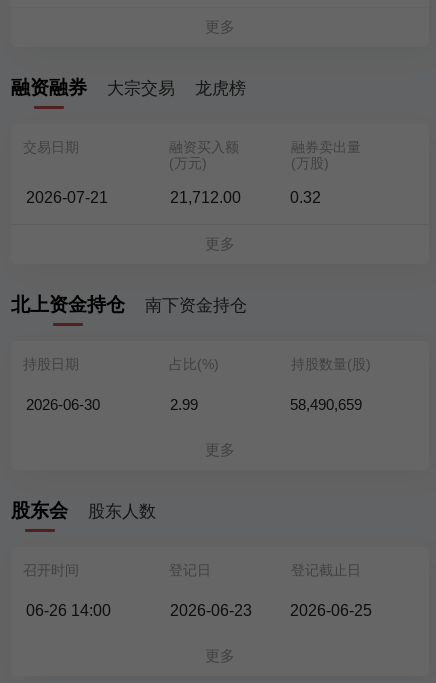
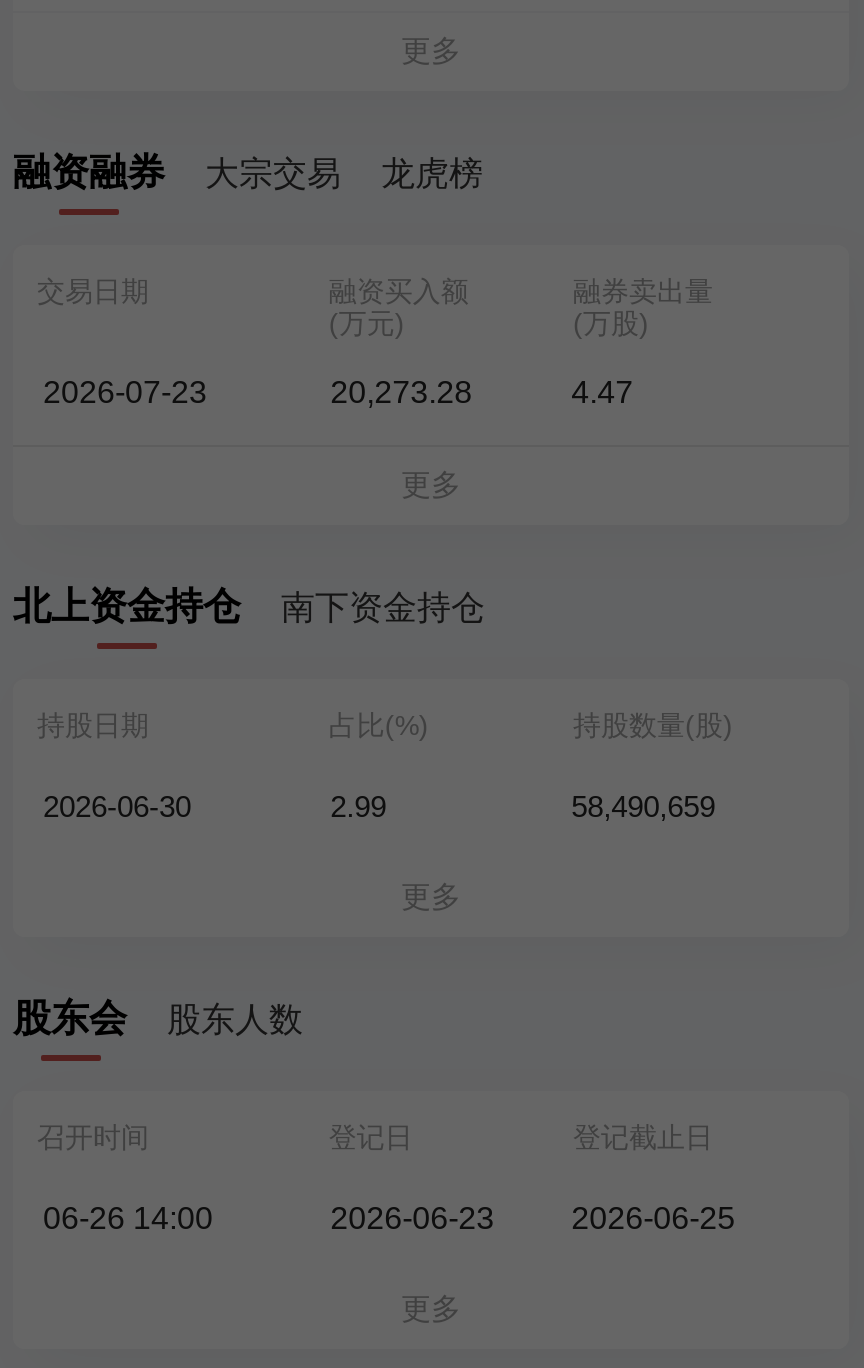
[26,189,108,206] 2026-07-21 -> [43,375,207,409] 2026-07-23
[170,189,241,206] 21,712.00 -> [330,375,472,409] 20,273.28
[290,189,321,206] 0.32 -> [571,375,633,409] 4.47

